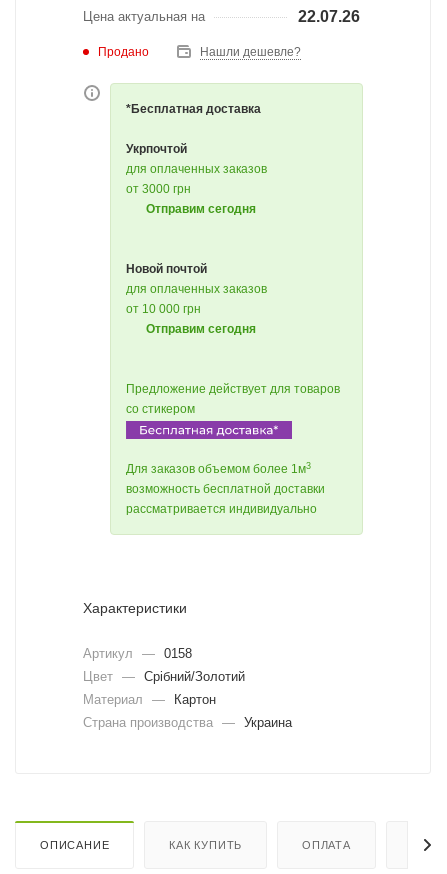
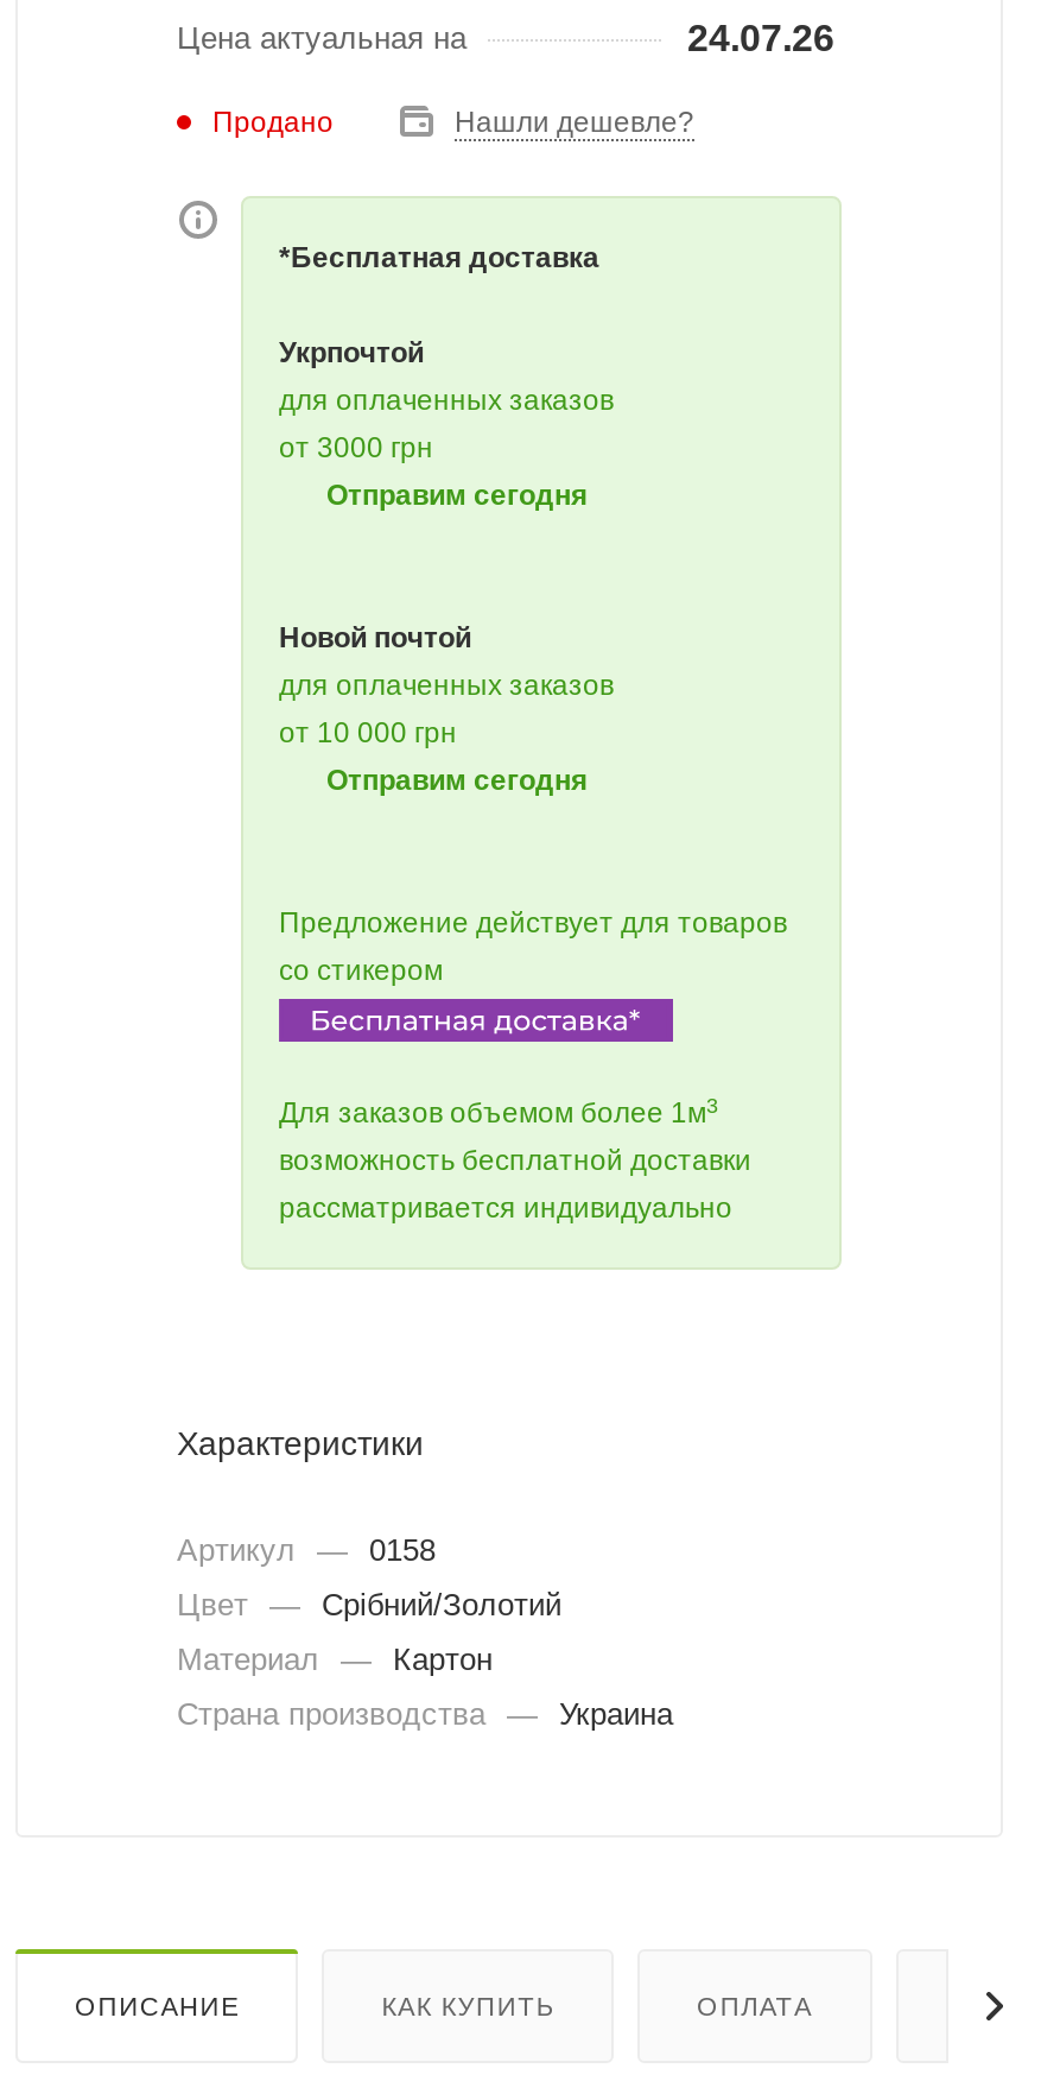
[298,8,360,25] 22.07.26 -> [687,18,834,58] 24.07.26

